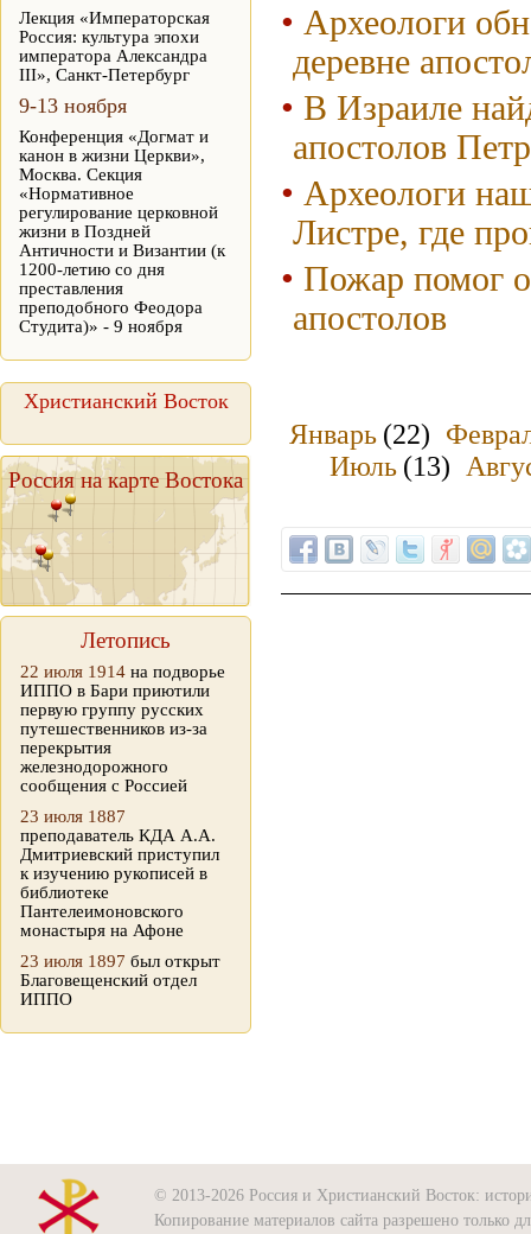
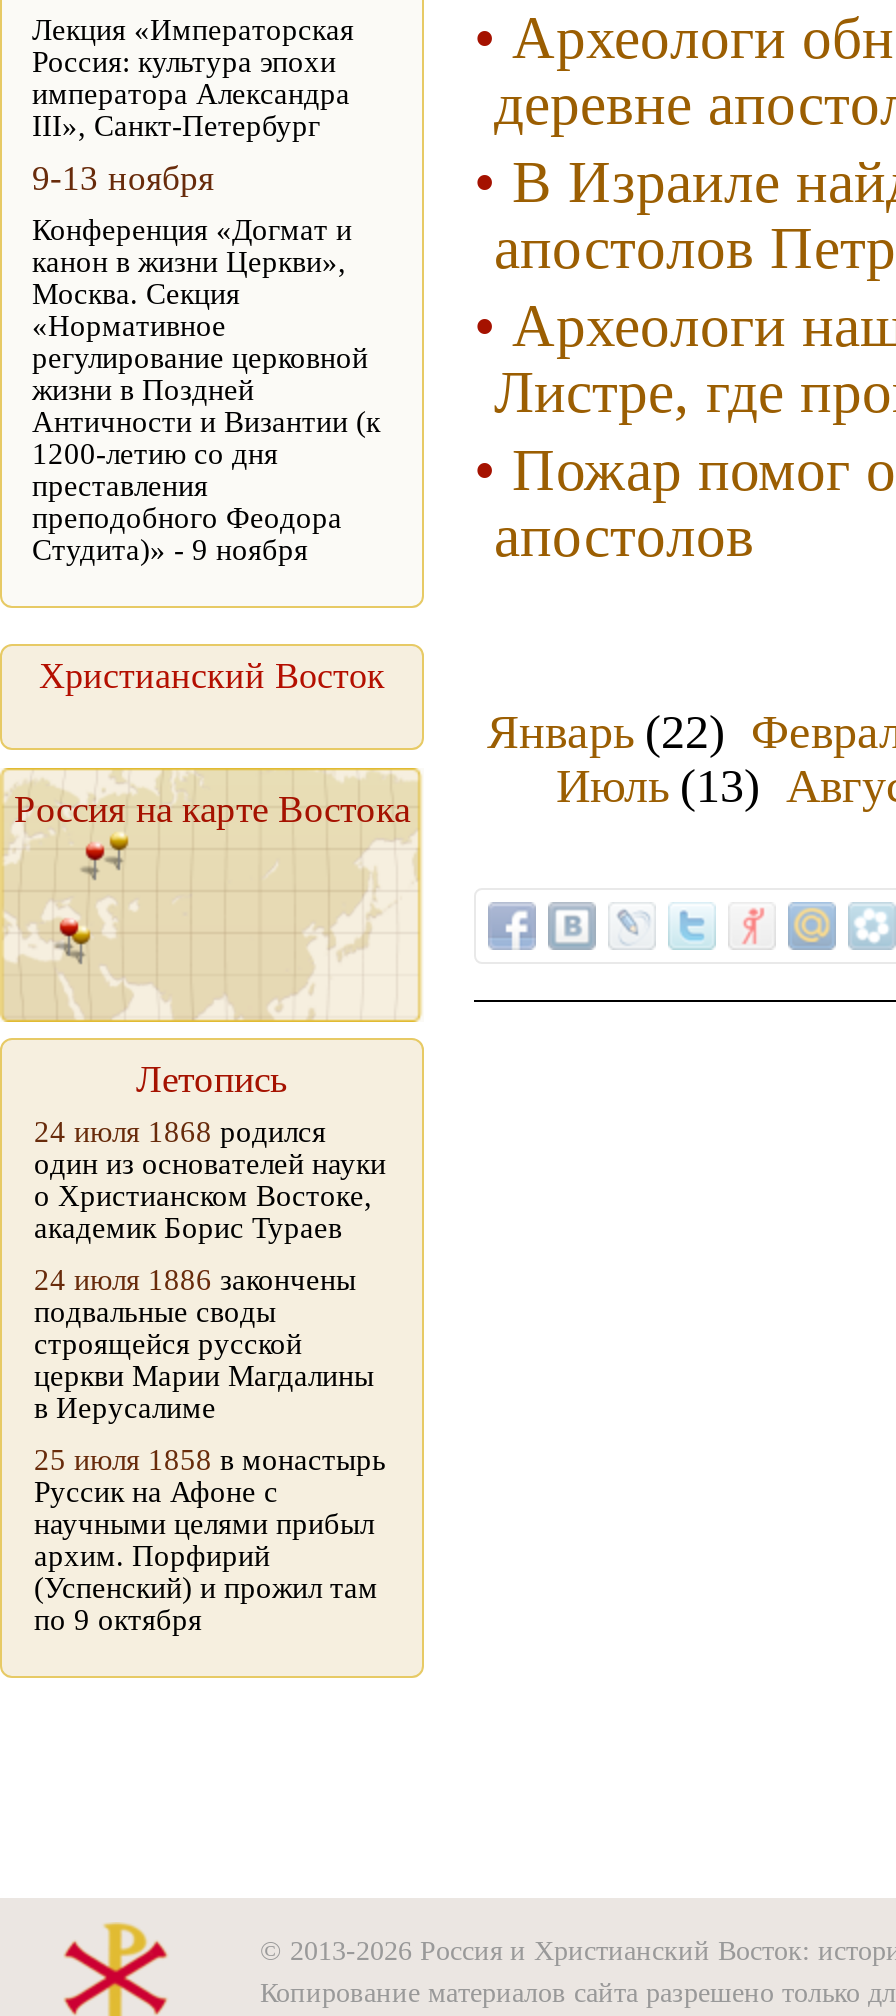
[20,662,225,795] 22 июля 1914 на подворье | ИППО в Бари приютили | первую группу русских | путешественников из-за | перекрытия | железнодорожного | сообщения с Россией -> [34,1116,386,1244] 24 июля 1868 родился | один из основателей науки | о Христианском Востоке, | академик Борис Тураев
[20,807,219,940] 23 июля 1887 | преподаватель КДА А.А. | Дмитриевский приступил | к изучению рукописей в | библиотеке | Пантелеимоновского | монастыря на Афоне -> [34,1264,374,1424] 24 июля 1886 закончены | подвальные своды | строящейся русской | церкви Марии Магдалины | в Иерусалиме
[20,952,220,1009] 23 июля 1897 был открыт | Благовещенский отдел | ИППО -> [34,1444,386,1636] 25 июля 1858 в монастырь | Руссик на Афоне с | научными целями прибыл | архим. Порфирий | (Успенский) и прожил там | по 9 октября

